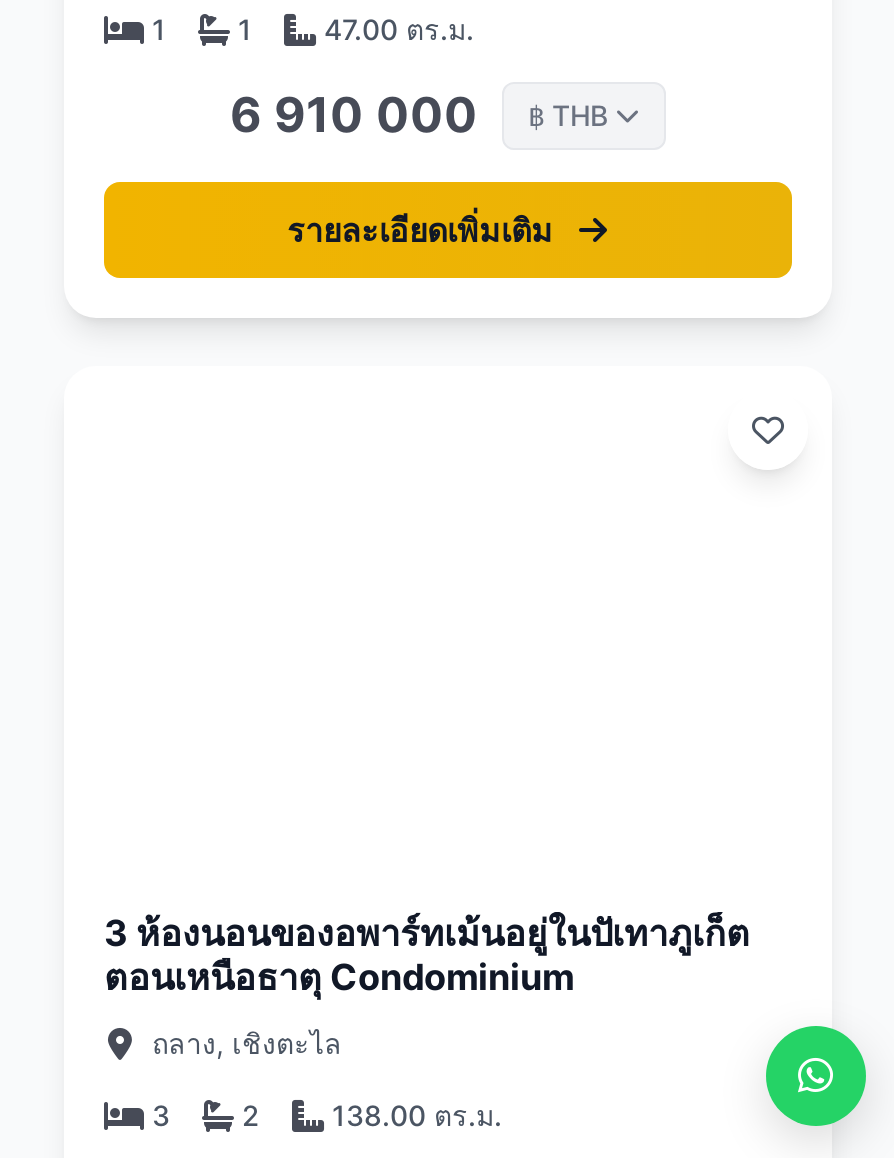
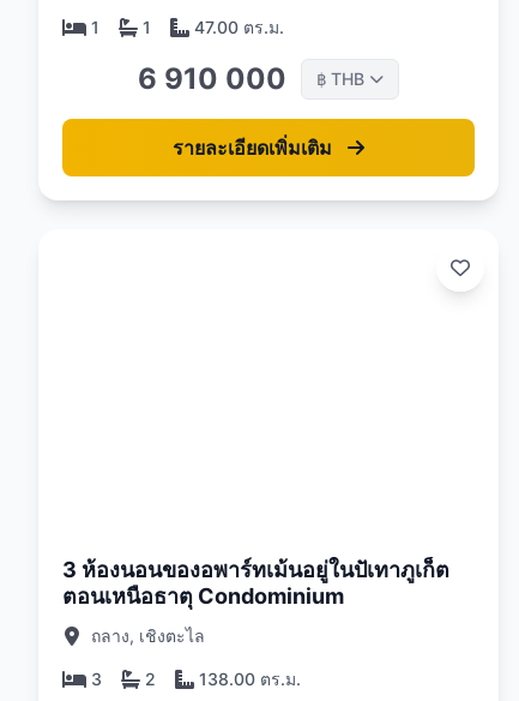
[764,1024,868,1130] [image] -> none

